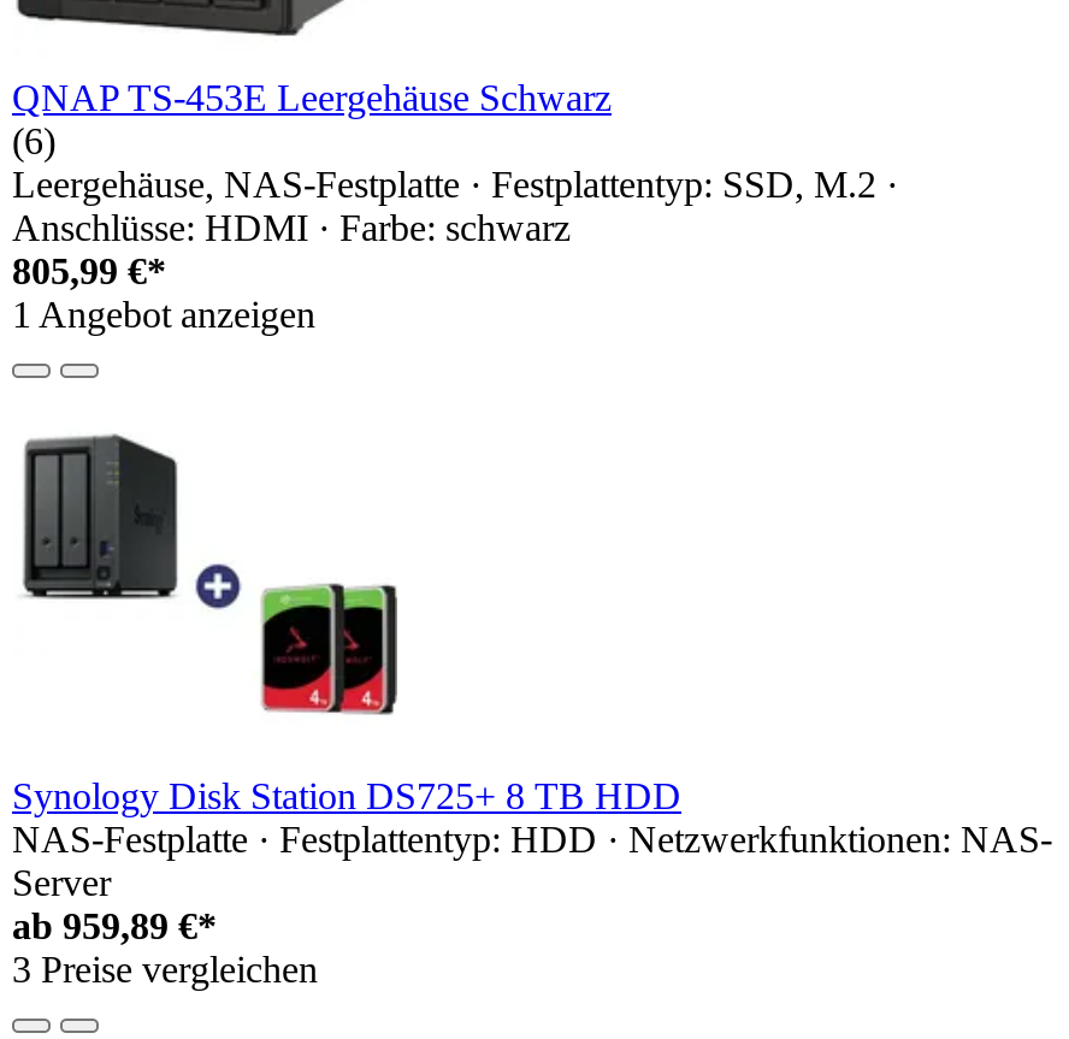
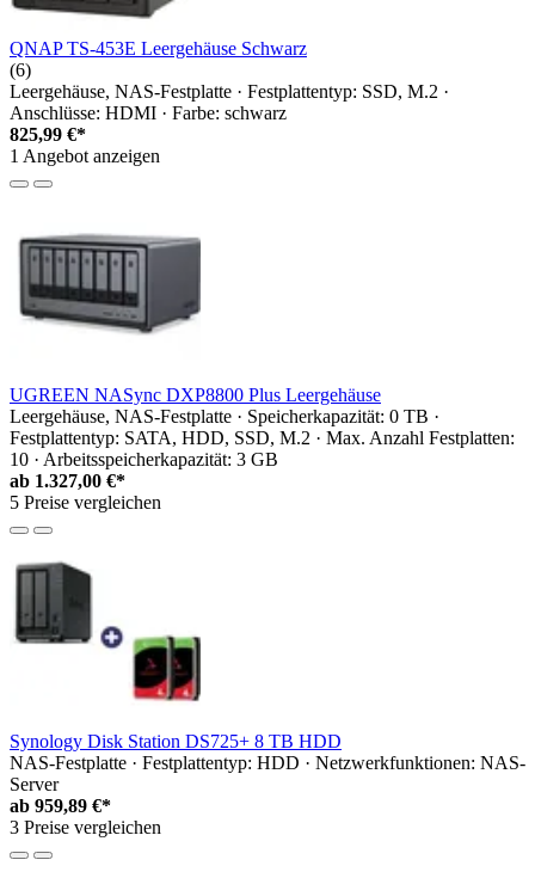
[12,252,166,293] 805,99 €* -> [10,125,86,145] 825,99 €*
none -> [10,216,515,513] [image] | UGREEN NASync DXP8800 Plus Leergehäuse | Leergehäuse, NAS-Festplatte · Speicherkapazität: 0 TB · | Festplattentyp: SATA, HDD, SSD, M.2 · Max. Anzahl Festplatten: | 10 · Arbeitsspeicherkapazität: 3 GB | ab 1.327,00 €* | 5 Preise vergleichen

